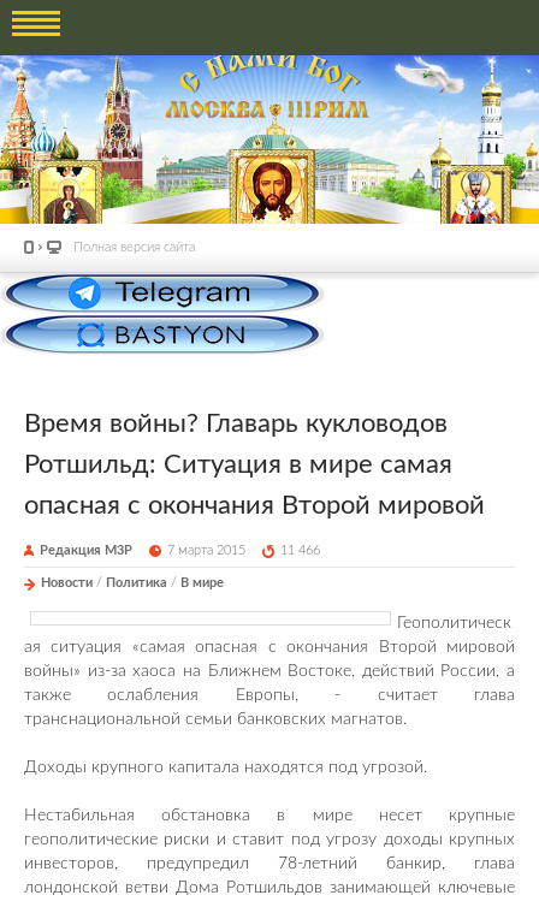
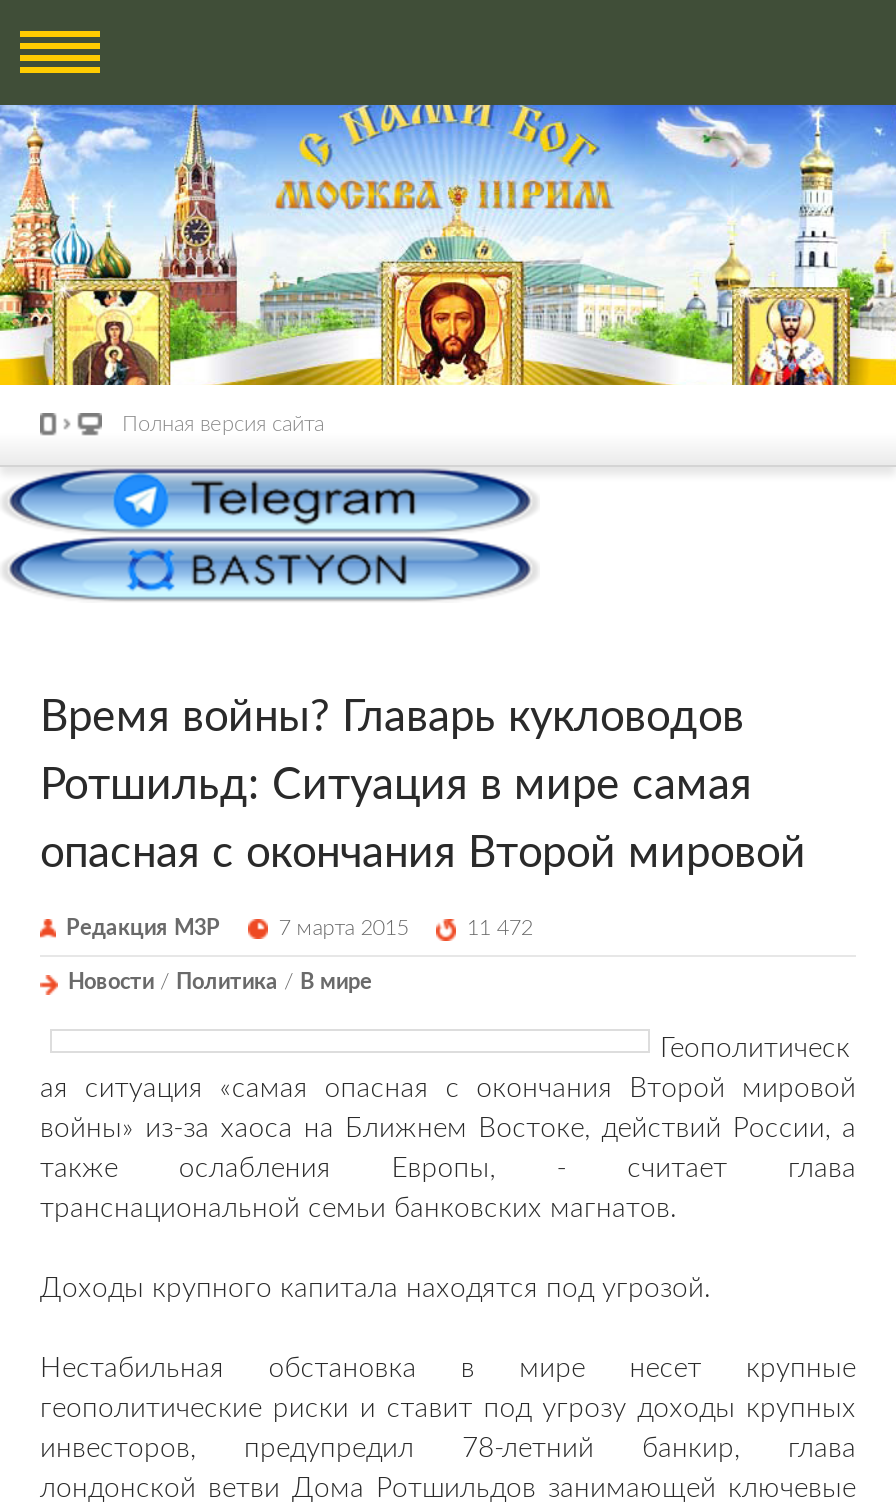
[281,543,321,557] 11 466 -> [467,917,533,939] 11 472

